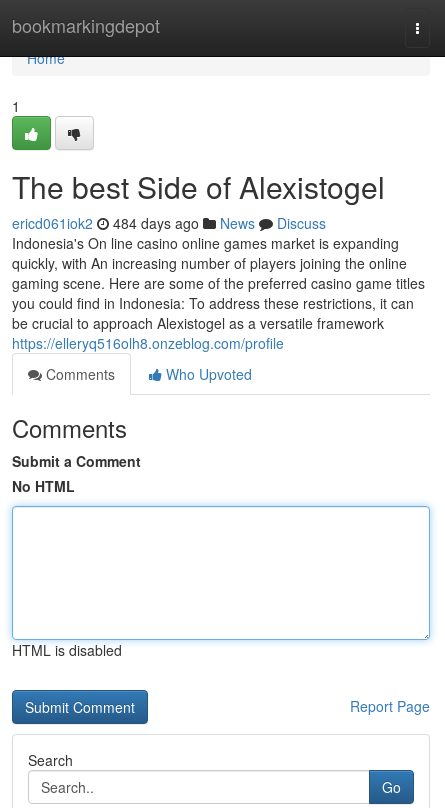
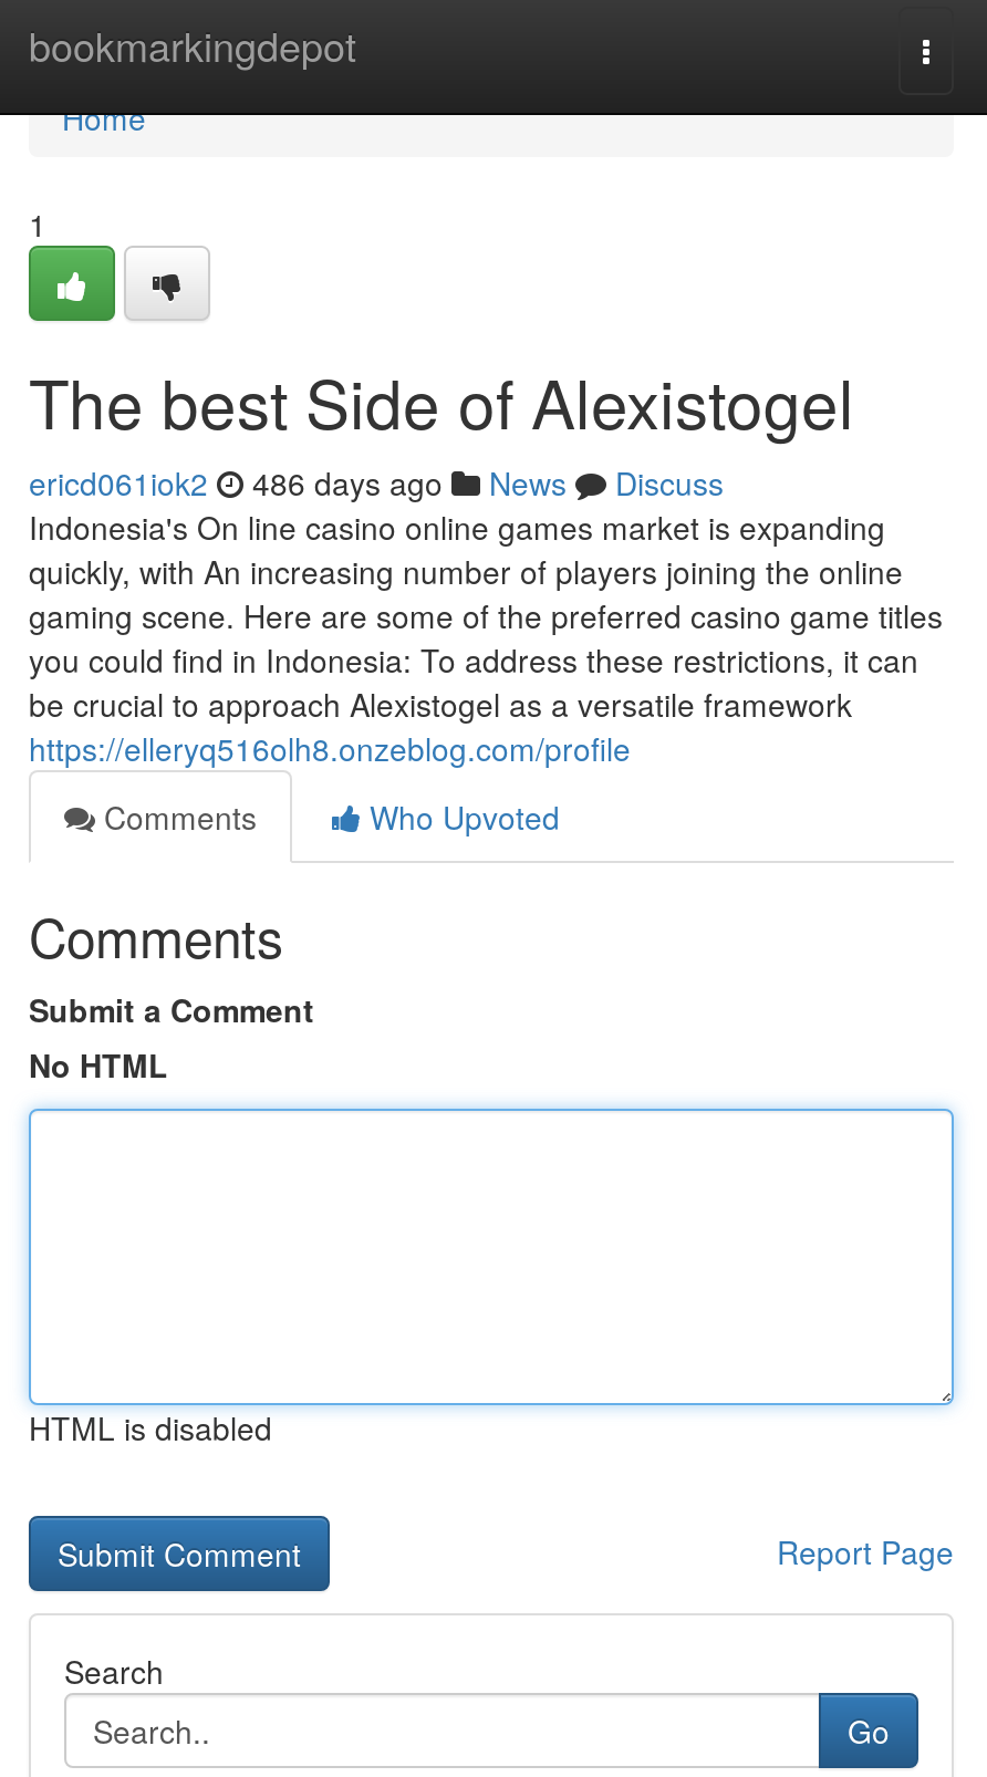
[12,213,326,233] ericd061iok2 484 days ago News Discuss -> [29,460,724,505] ericd061iok2 486 days ago News Discuss

